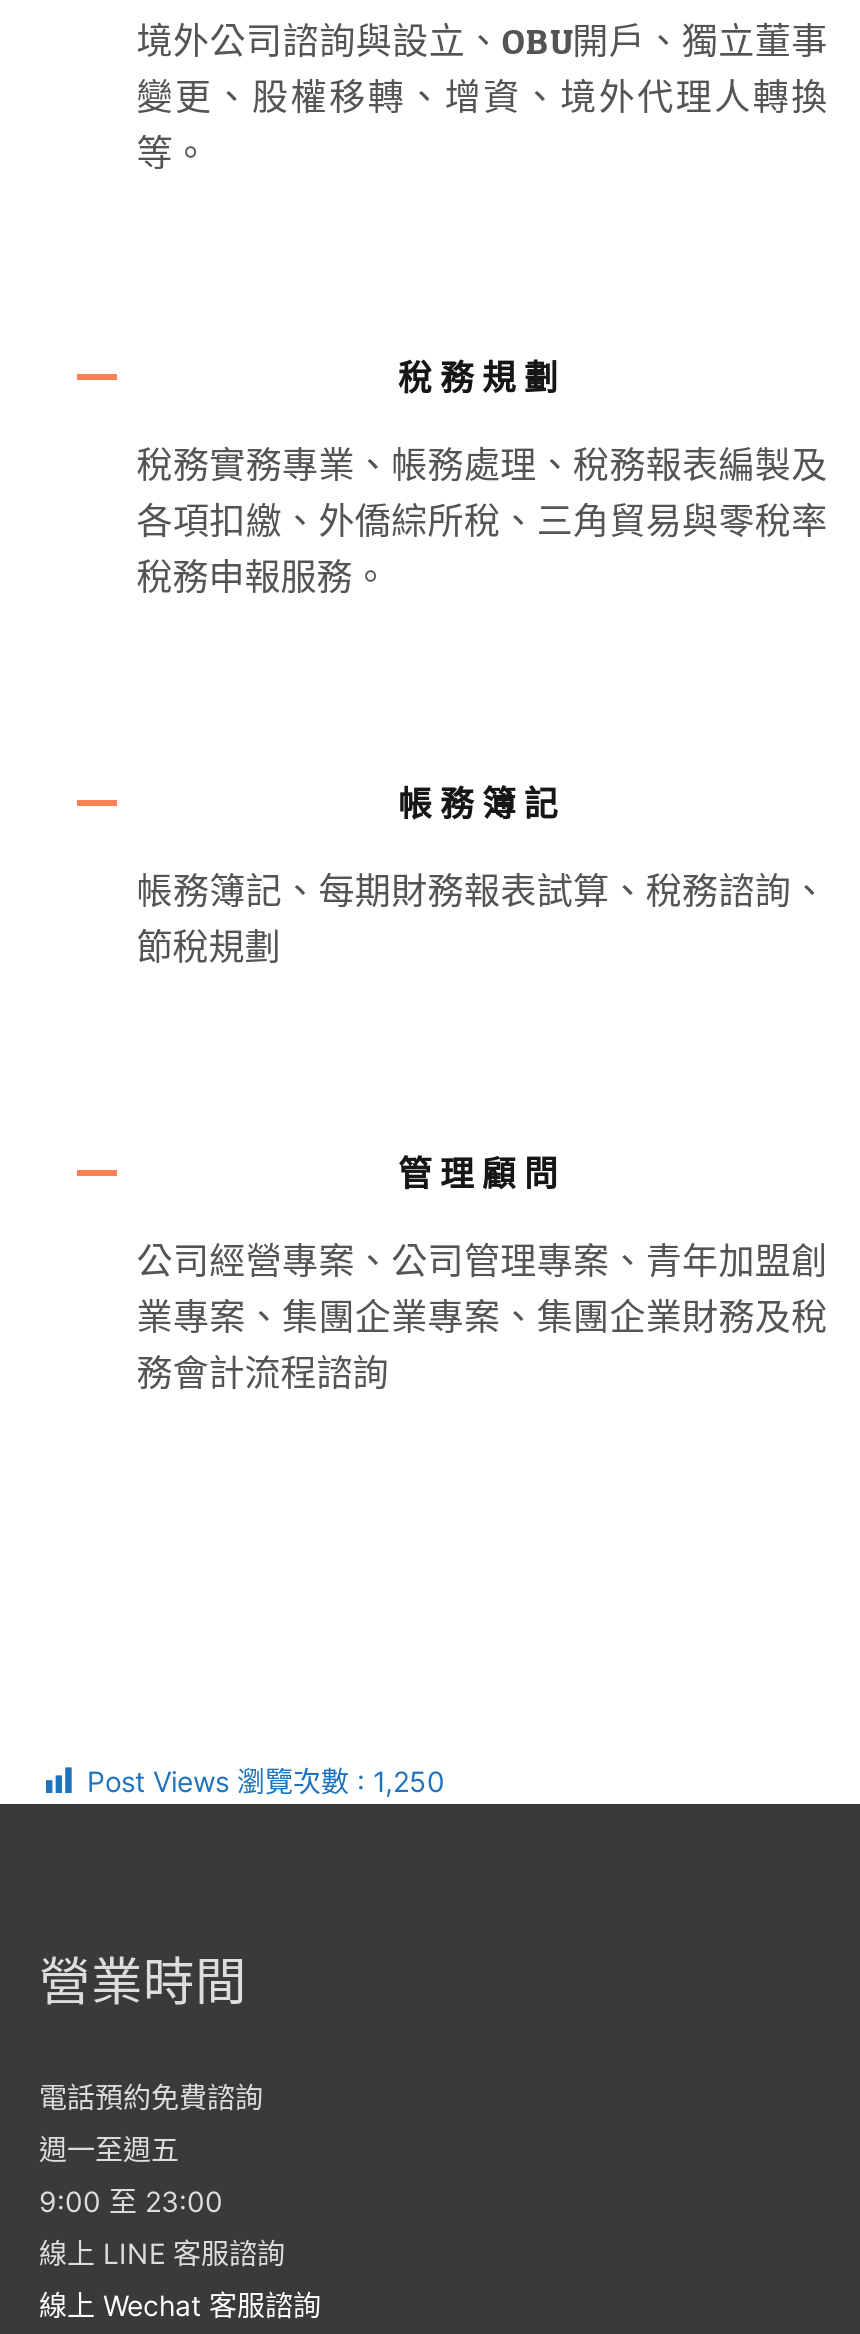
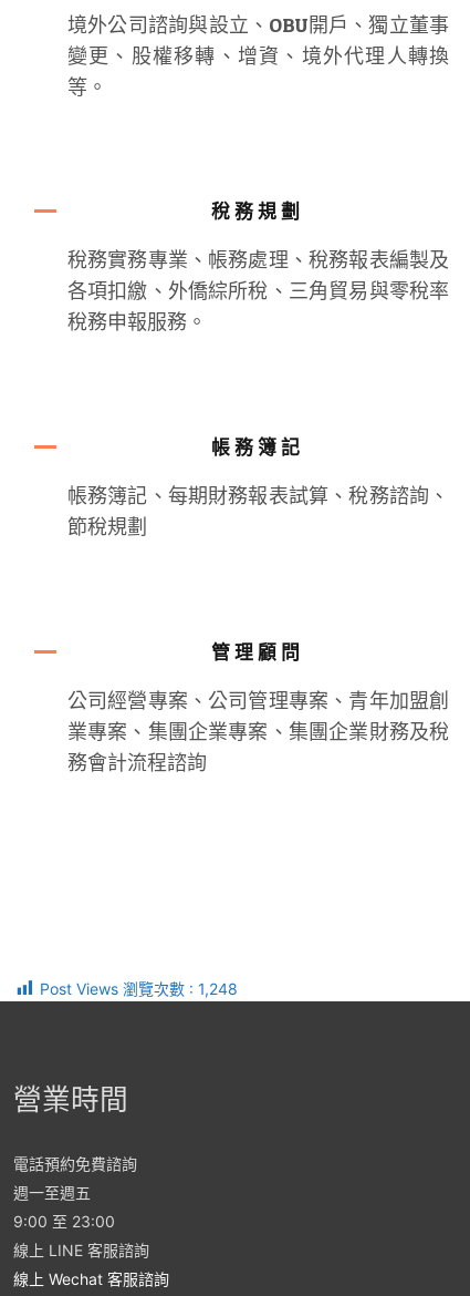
[87,1764,445,1798] Post Views 瀏覽次數 : 1,250 -> [40,979,238,998] Post Views 瀏覽次數 : 1,248

